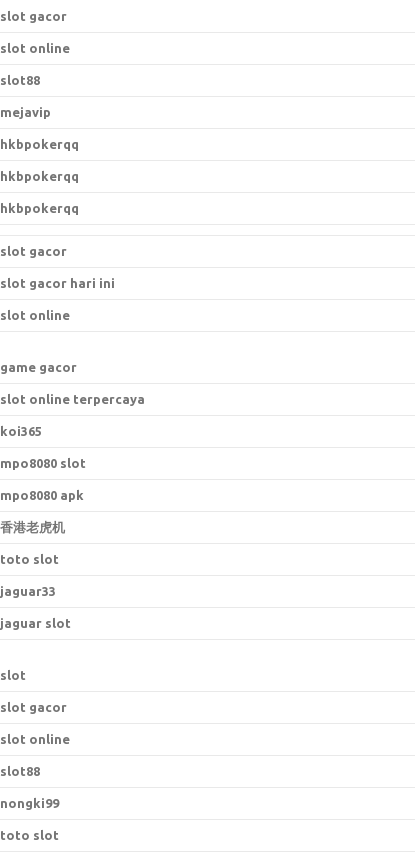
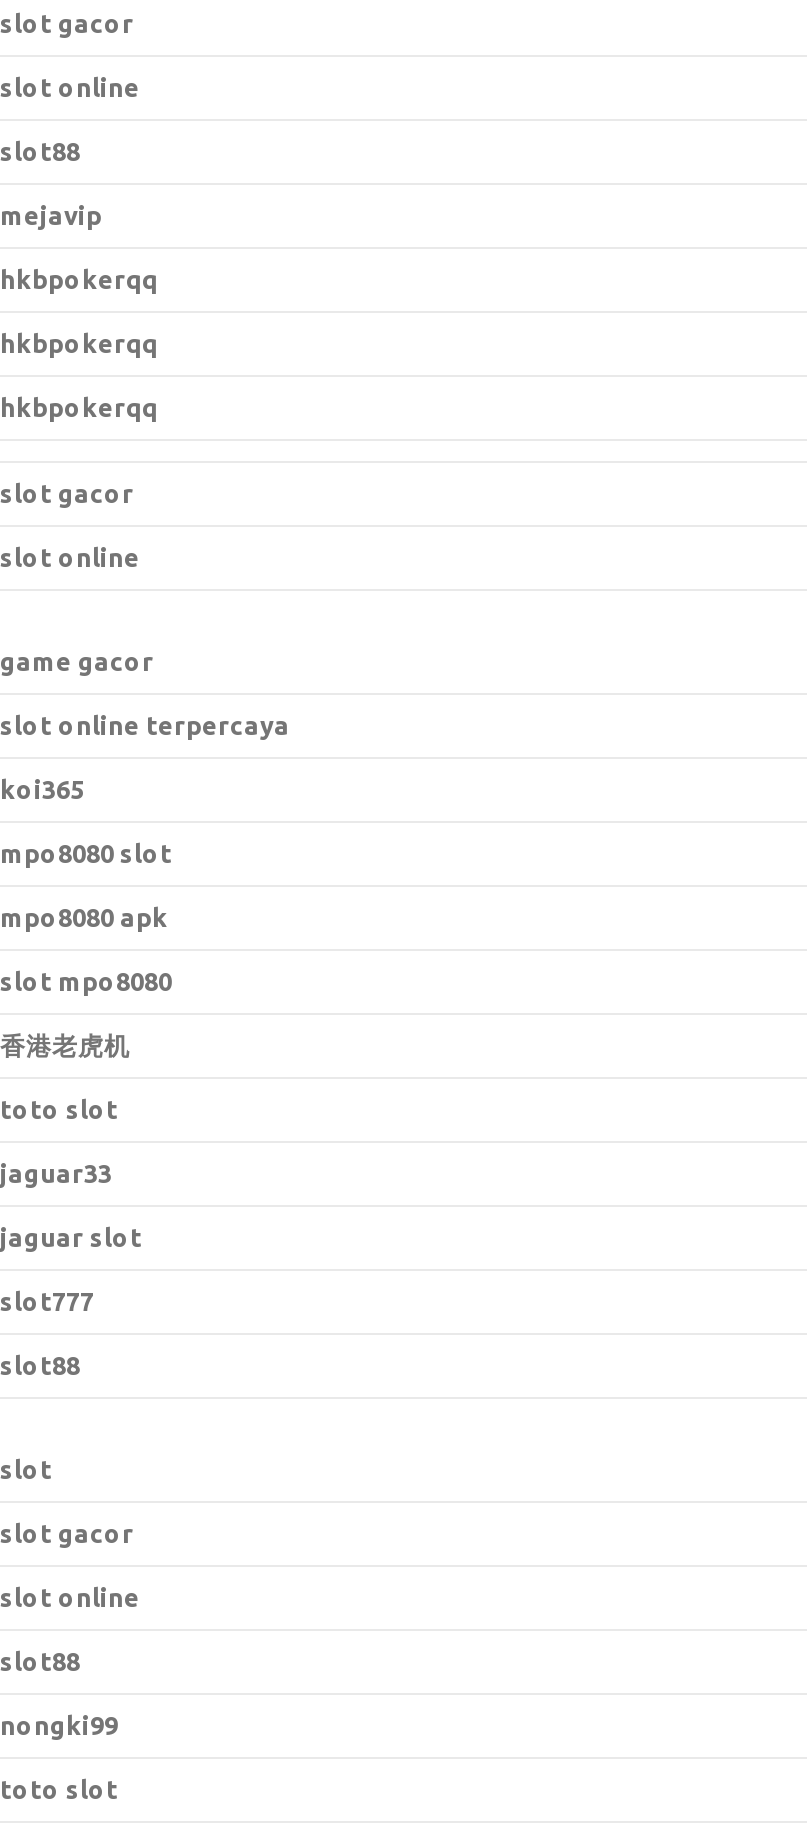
[0,276,115,290] slot gacor hari ini -> none
moved [0,308,145,502] -> [0,543,290,931]: slot online | game gacor | slot online terpercaya | koi365 | mpo8080 slot | mpo8080 apk
none -> [0,967,172,995] slot mpo8080
none -> [0,1287,94,1379] slot777 | slot88

